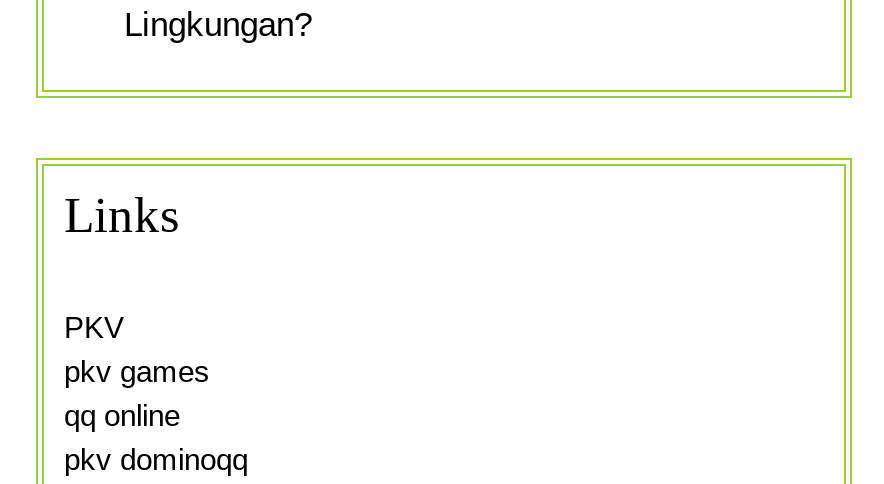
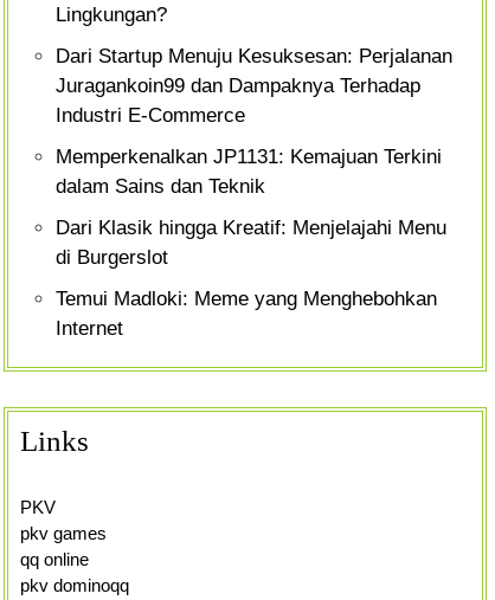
none -> [56,45,452,340] Dari Startup Menuju Kesuksesan: Perjalanan | Juragankoin99 dan Dampaknya Terhadap | Industri E-Commerce | Memperkenalkan JP1131: Kemajuan Terkini | dalam Sains dan Teknik | Dari Klasik hingga Kreatif: Menjelajahi Menu | di Burgerslot | Temui Madloki: Meme yang Menghebohkan | Internet

